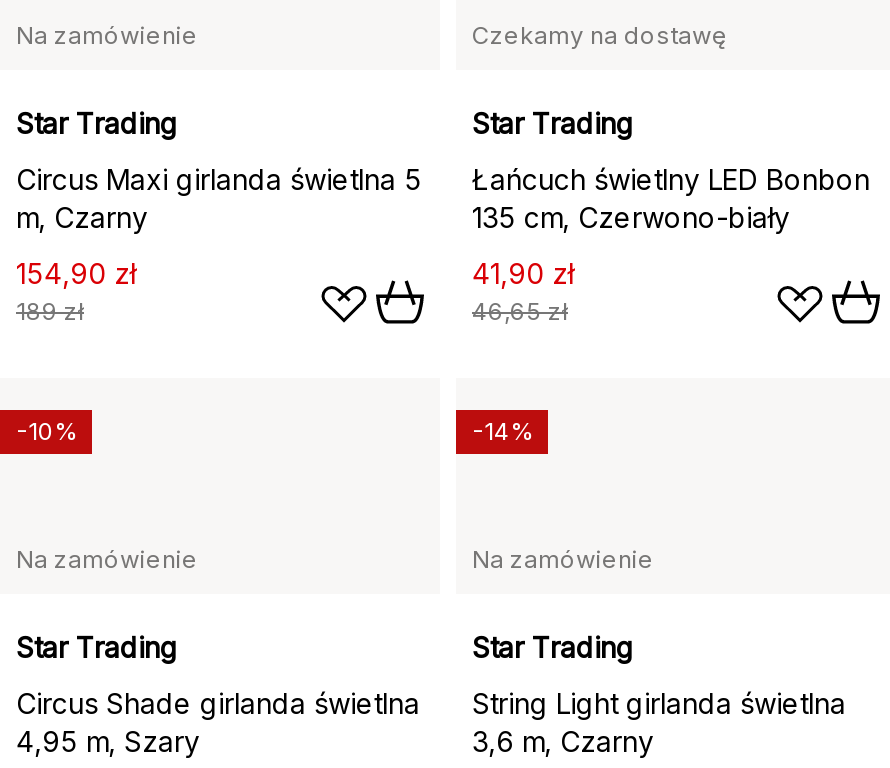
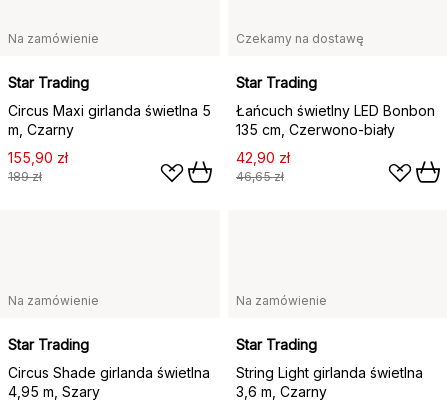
[16,256,136,290] 154,90 zł -> [8,149,68,166] 155,90 zł
[472,256,574,290] 41,90 zł -> [236,149,290,166] 42,90 zł
[16,416,76,446] -10% -> none
[472,416,532,446] -14% -> none

